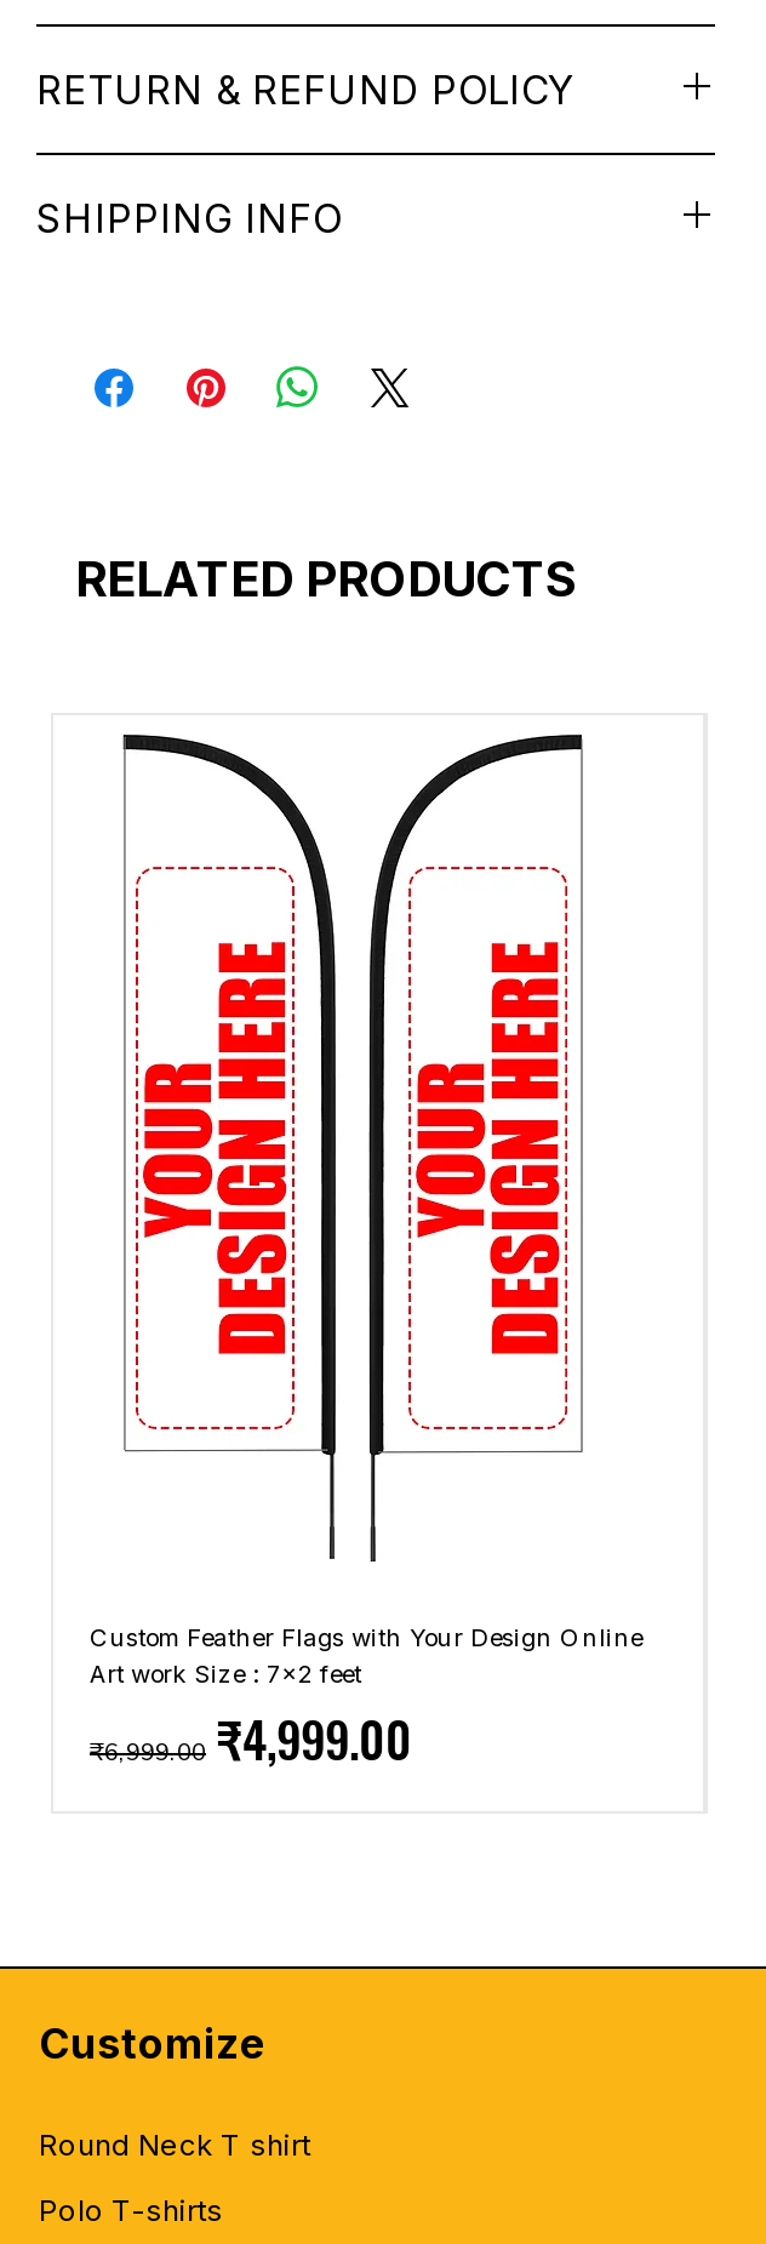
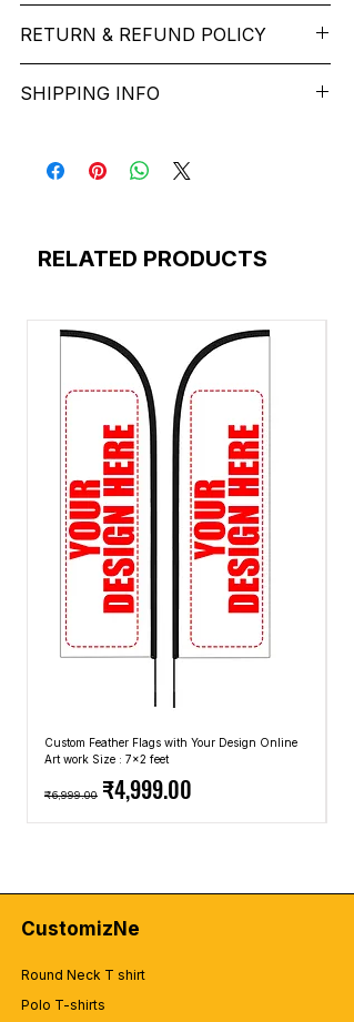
[39,2020,267,2069] Customize -> [21,918,140,940] CustomizNe

